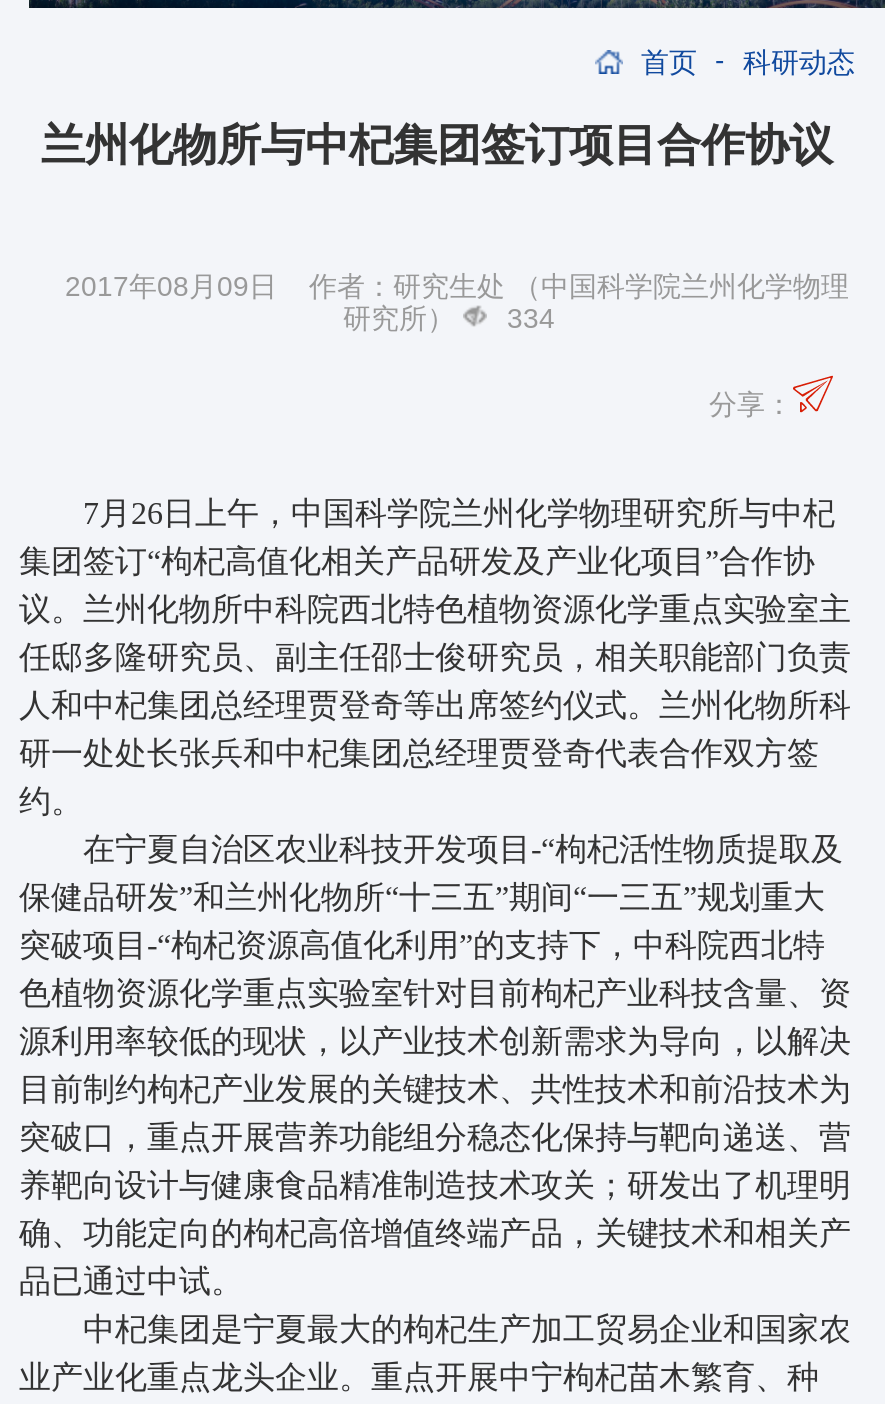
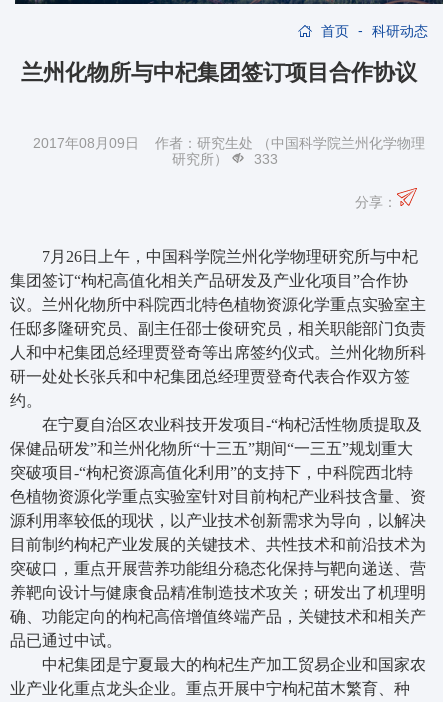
[343,303,571,335] 研究所） 334 -> [172,151,286,167] 研究所） 333

